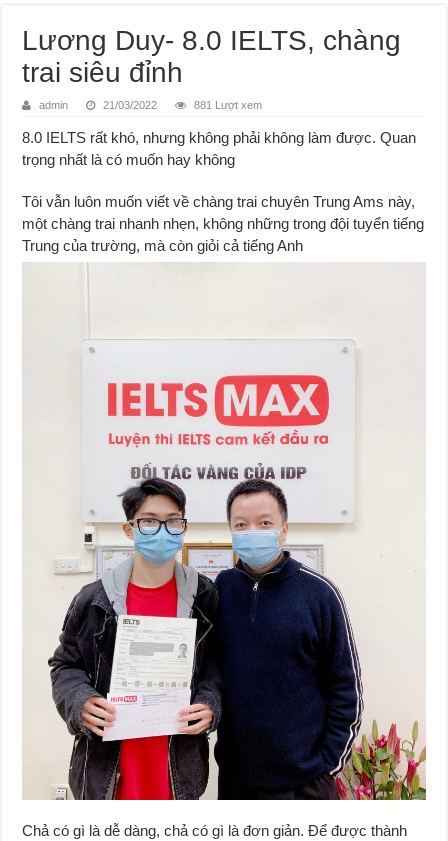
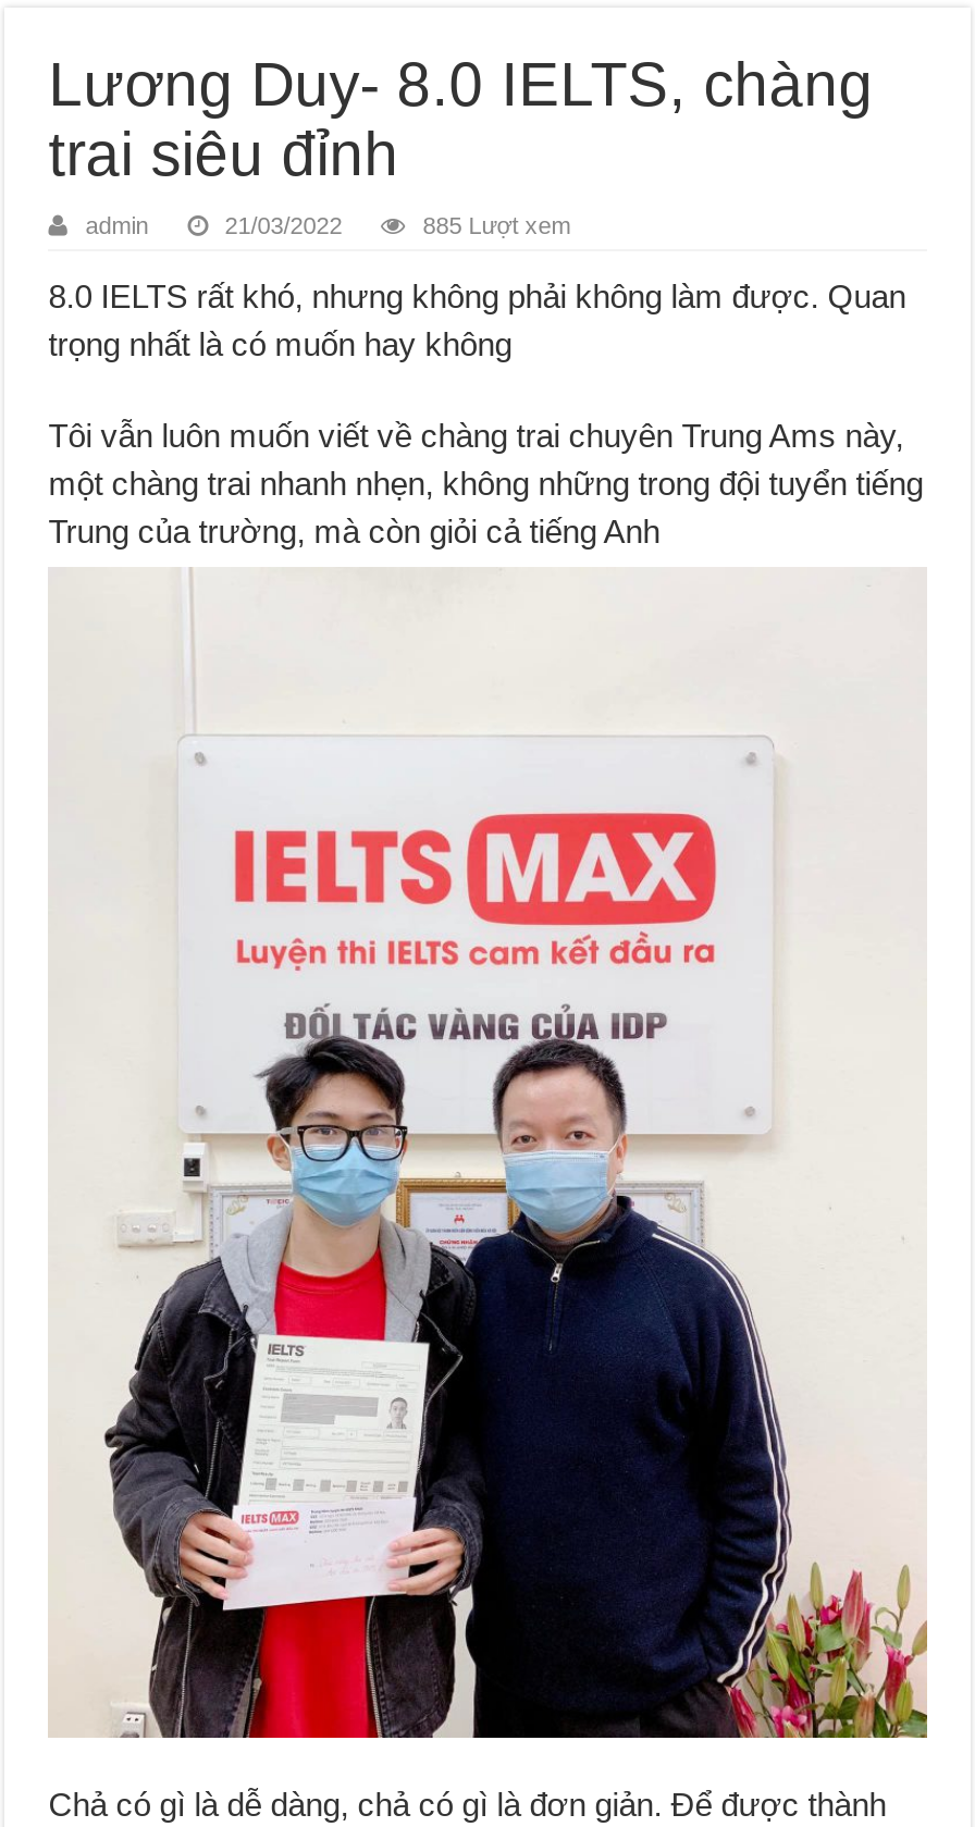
[194,98,262,110] 881 Lượt xem -> [423,211,571,237] 885 Lượt xem

